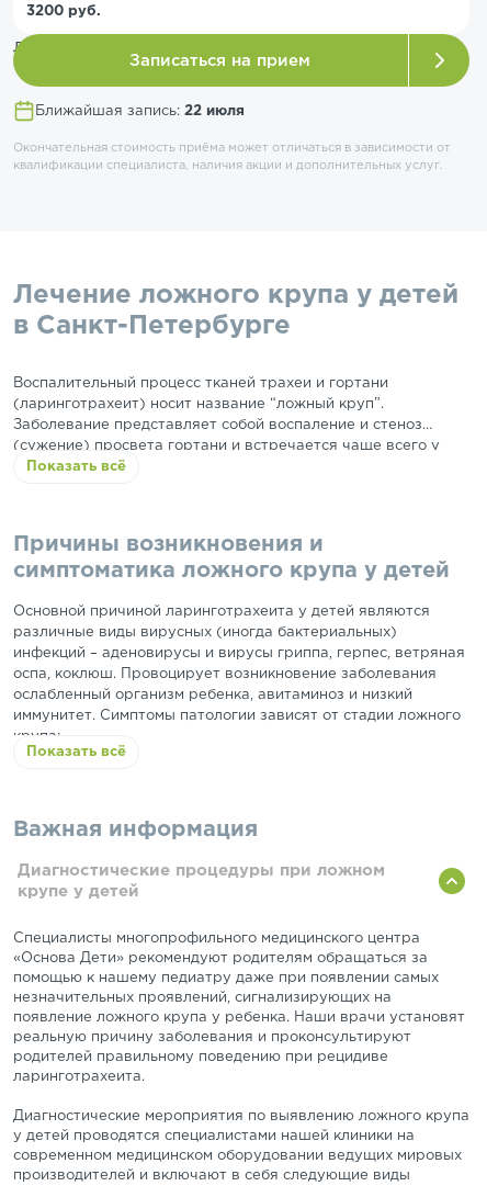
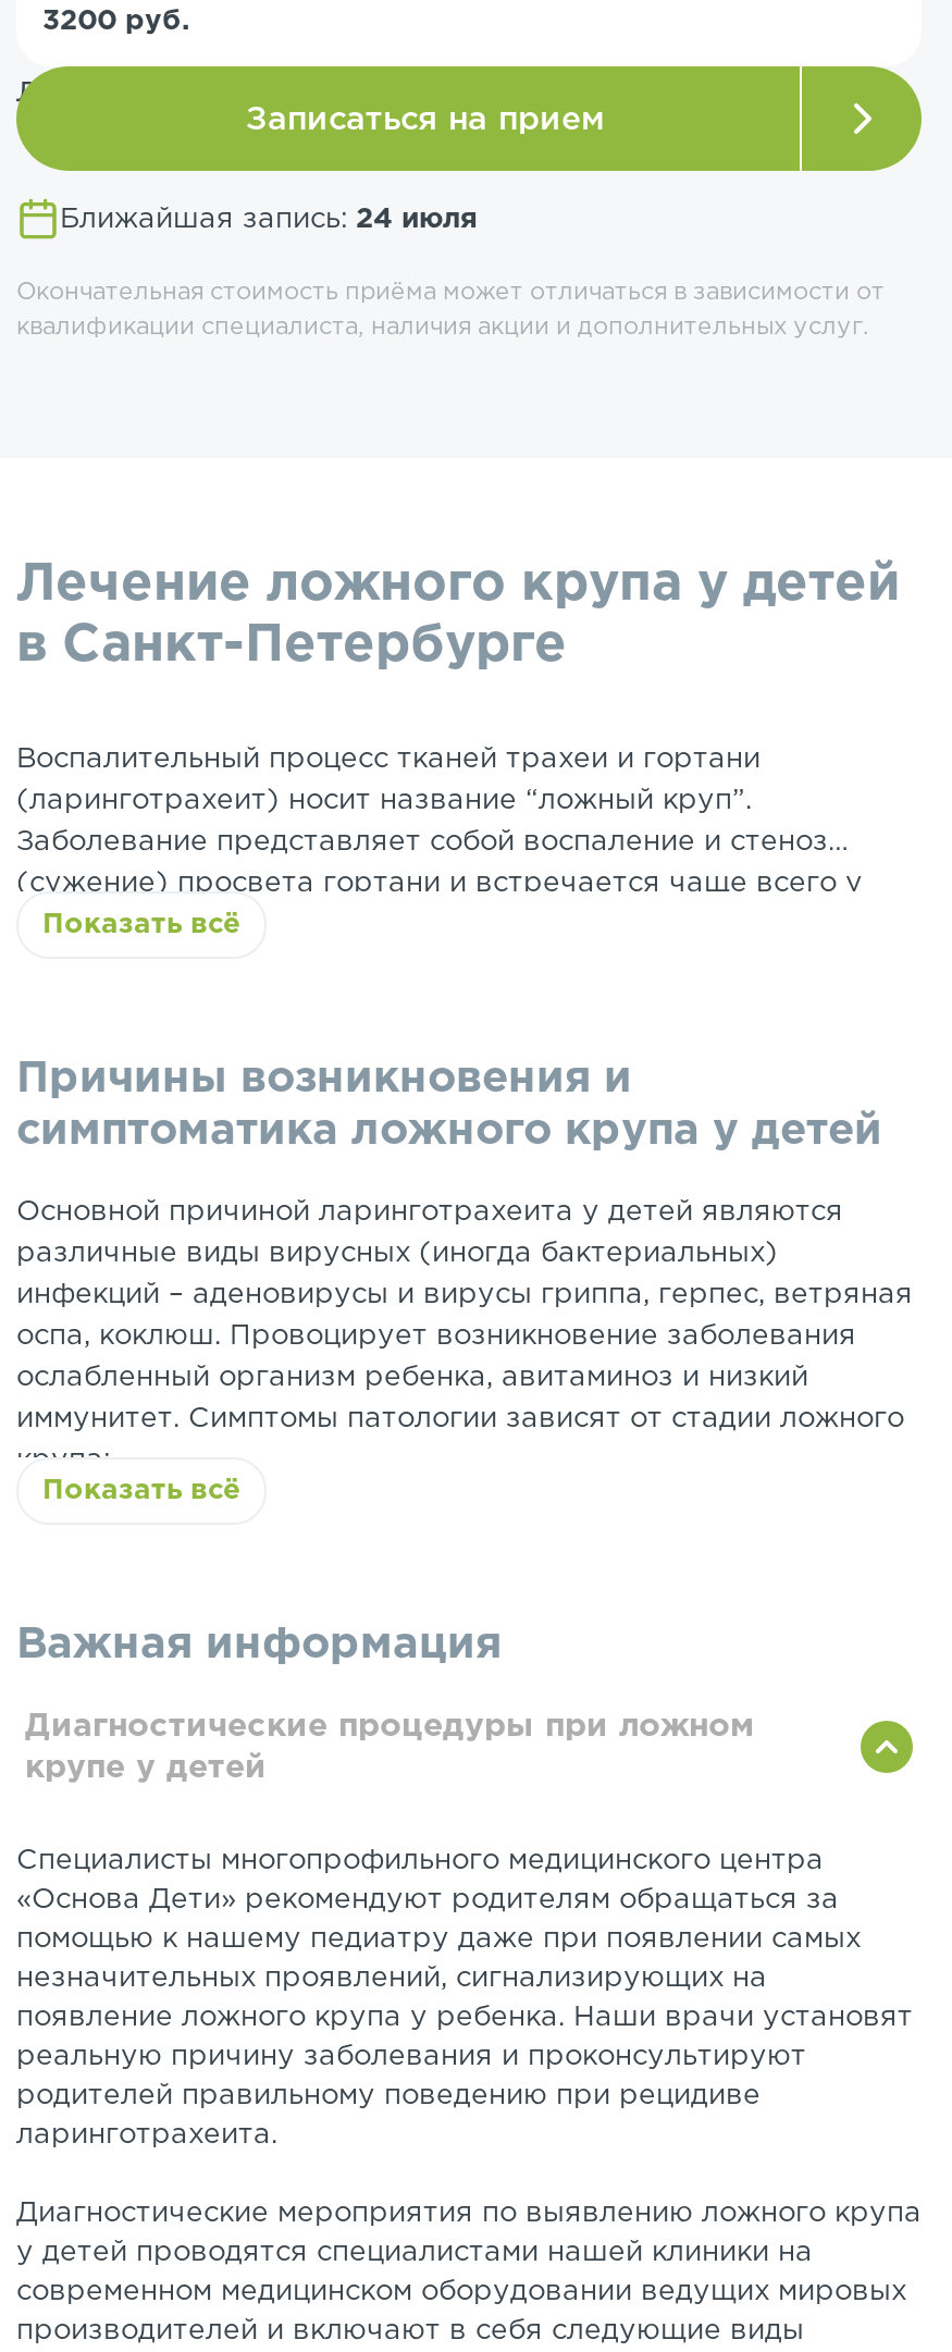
[35,105,245,117] Ближайшая запись: 22 июля -> [60,207,478,231] Ближайшая запись: 24 июля

